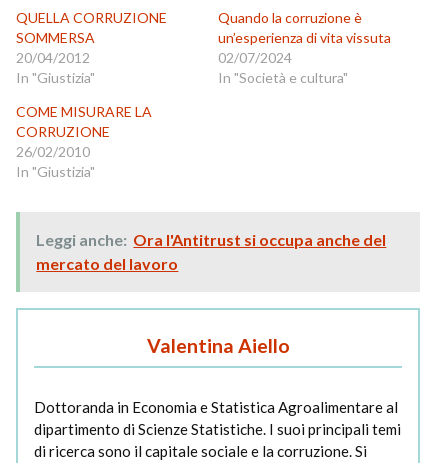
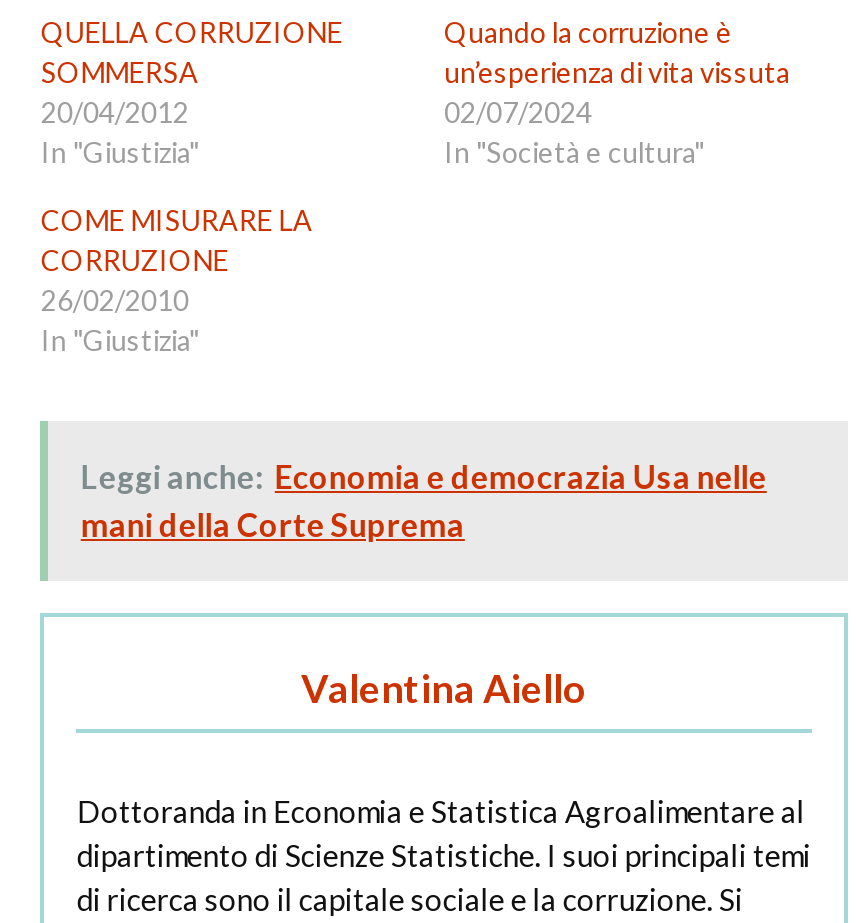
[36,230,386,273] Leggi anche: Ora l'Antitrust si occupa anche del | mercato del lavoro -> [81,456,767,542] Leggi anche: Economia e democrazia Usa nelle | mani della Corte Suprema

